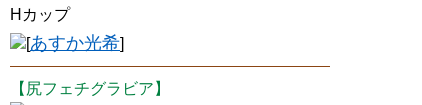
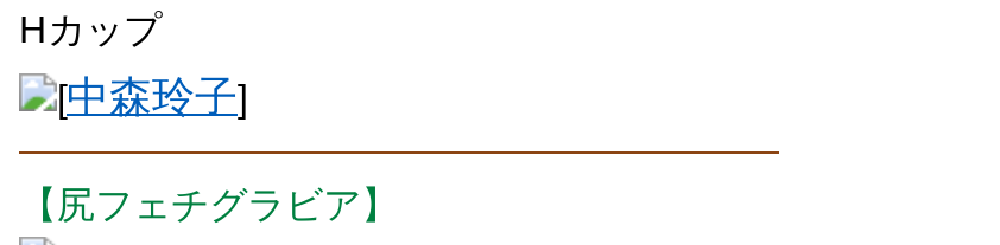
[26,33,124,53] [あすか光希] -> [57,75,247,122] [中森玲子]

